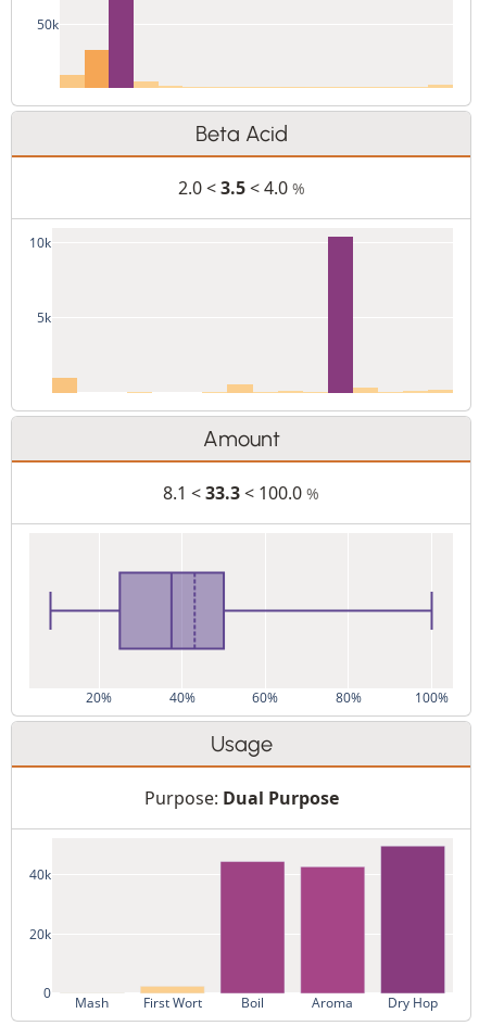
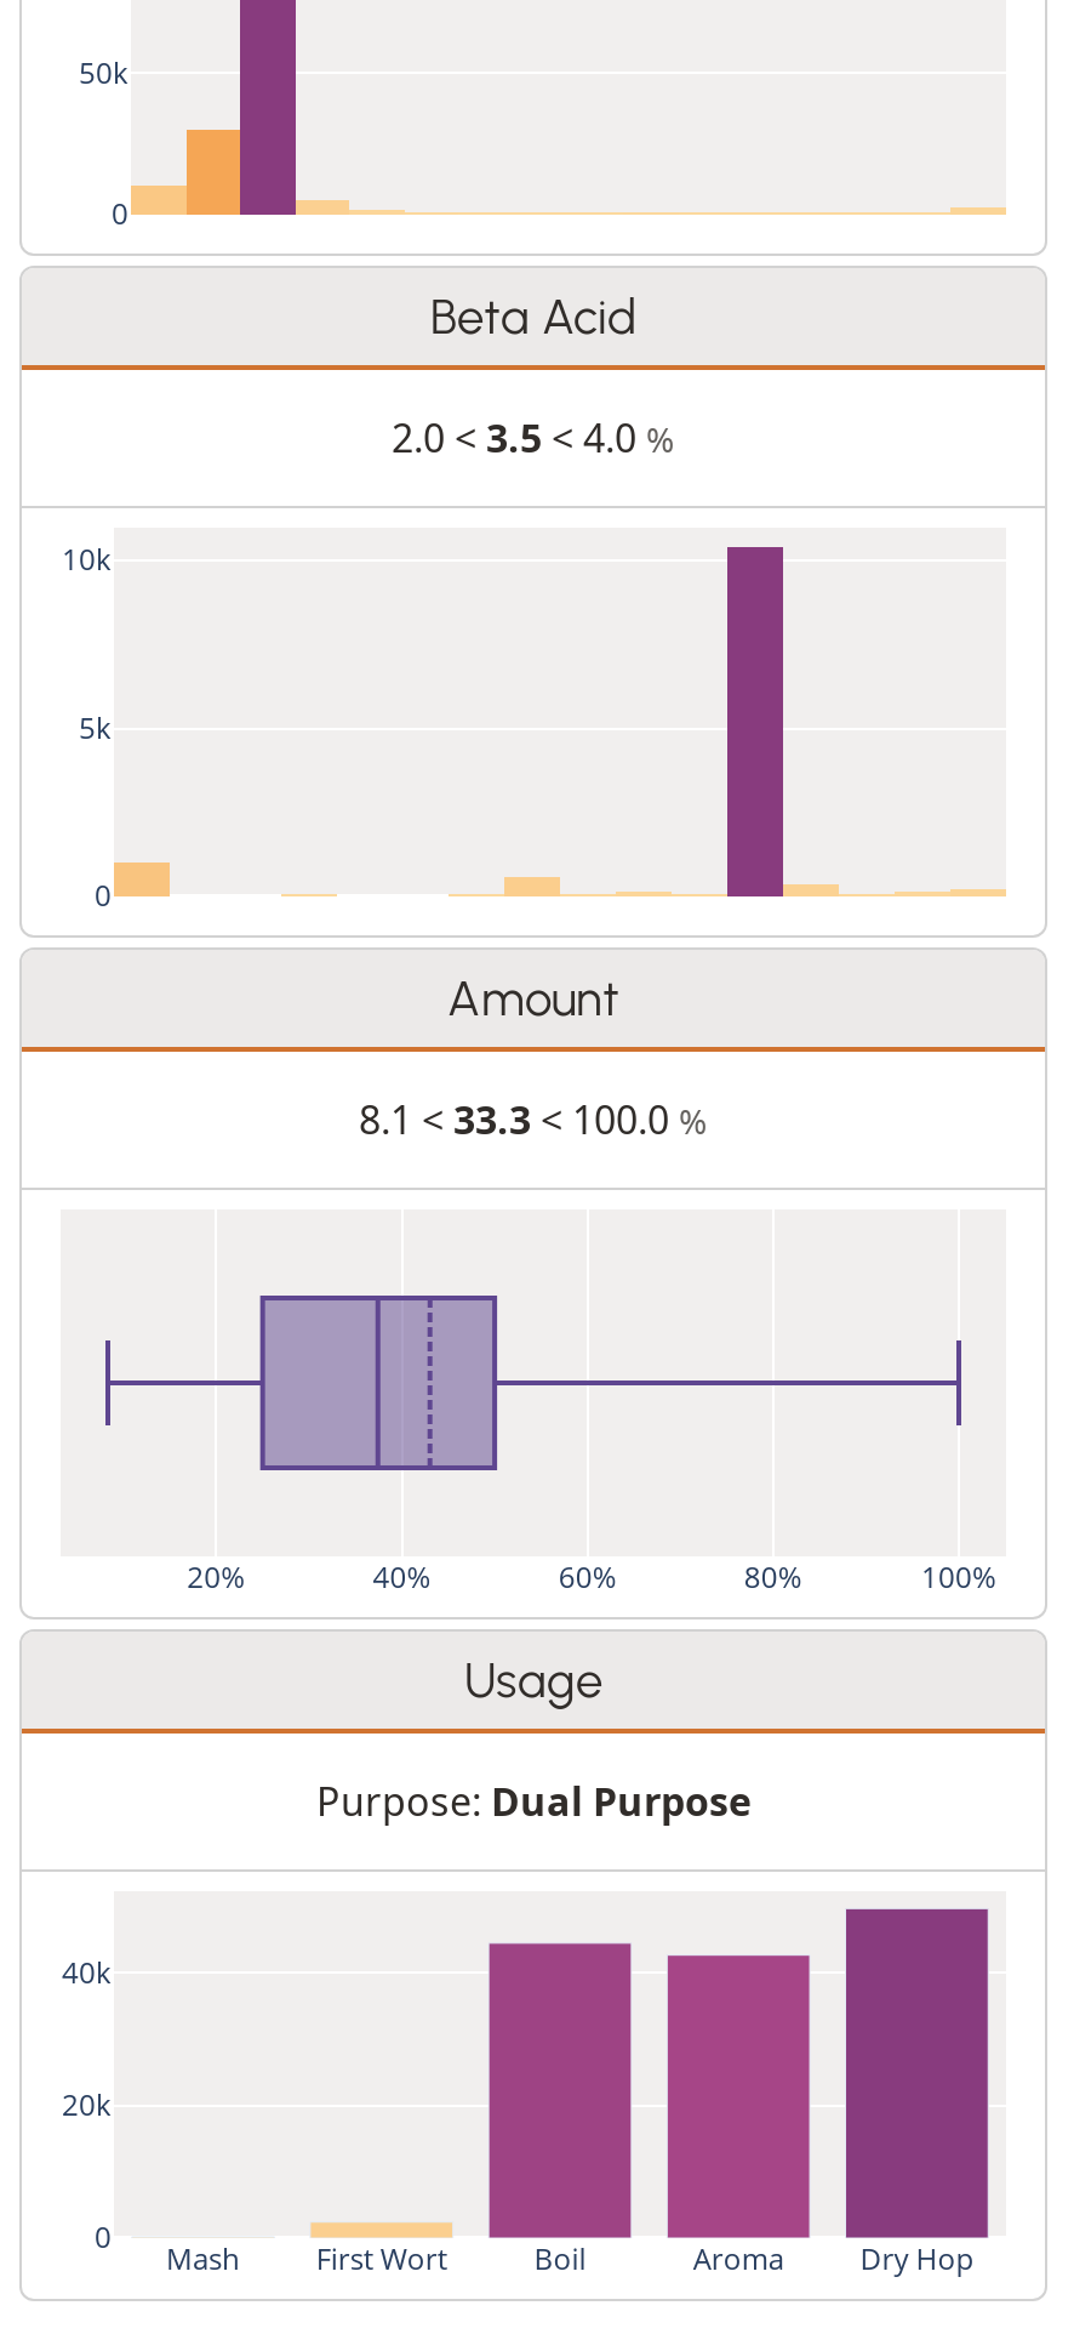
none -> [112,194,128,234] 0
none -> [95,876,112,916] 0

